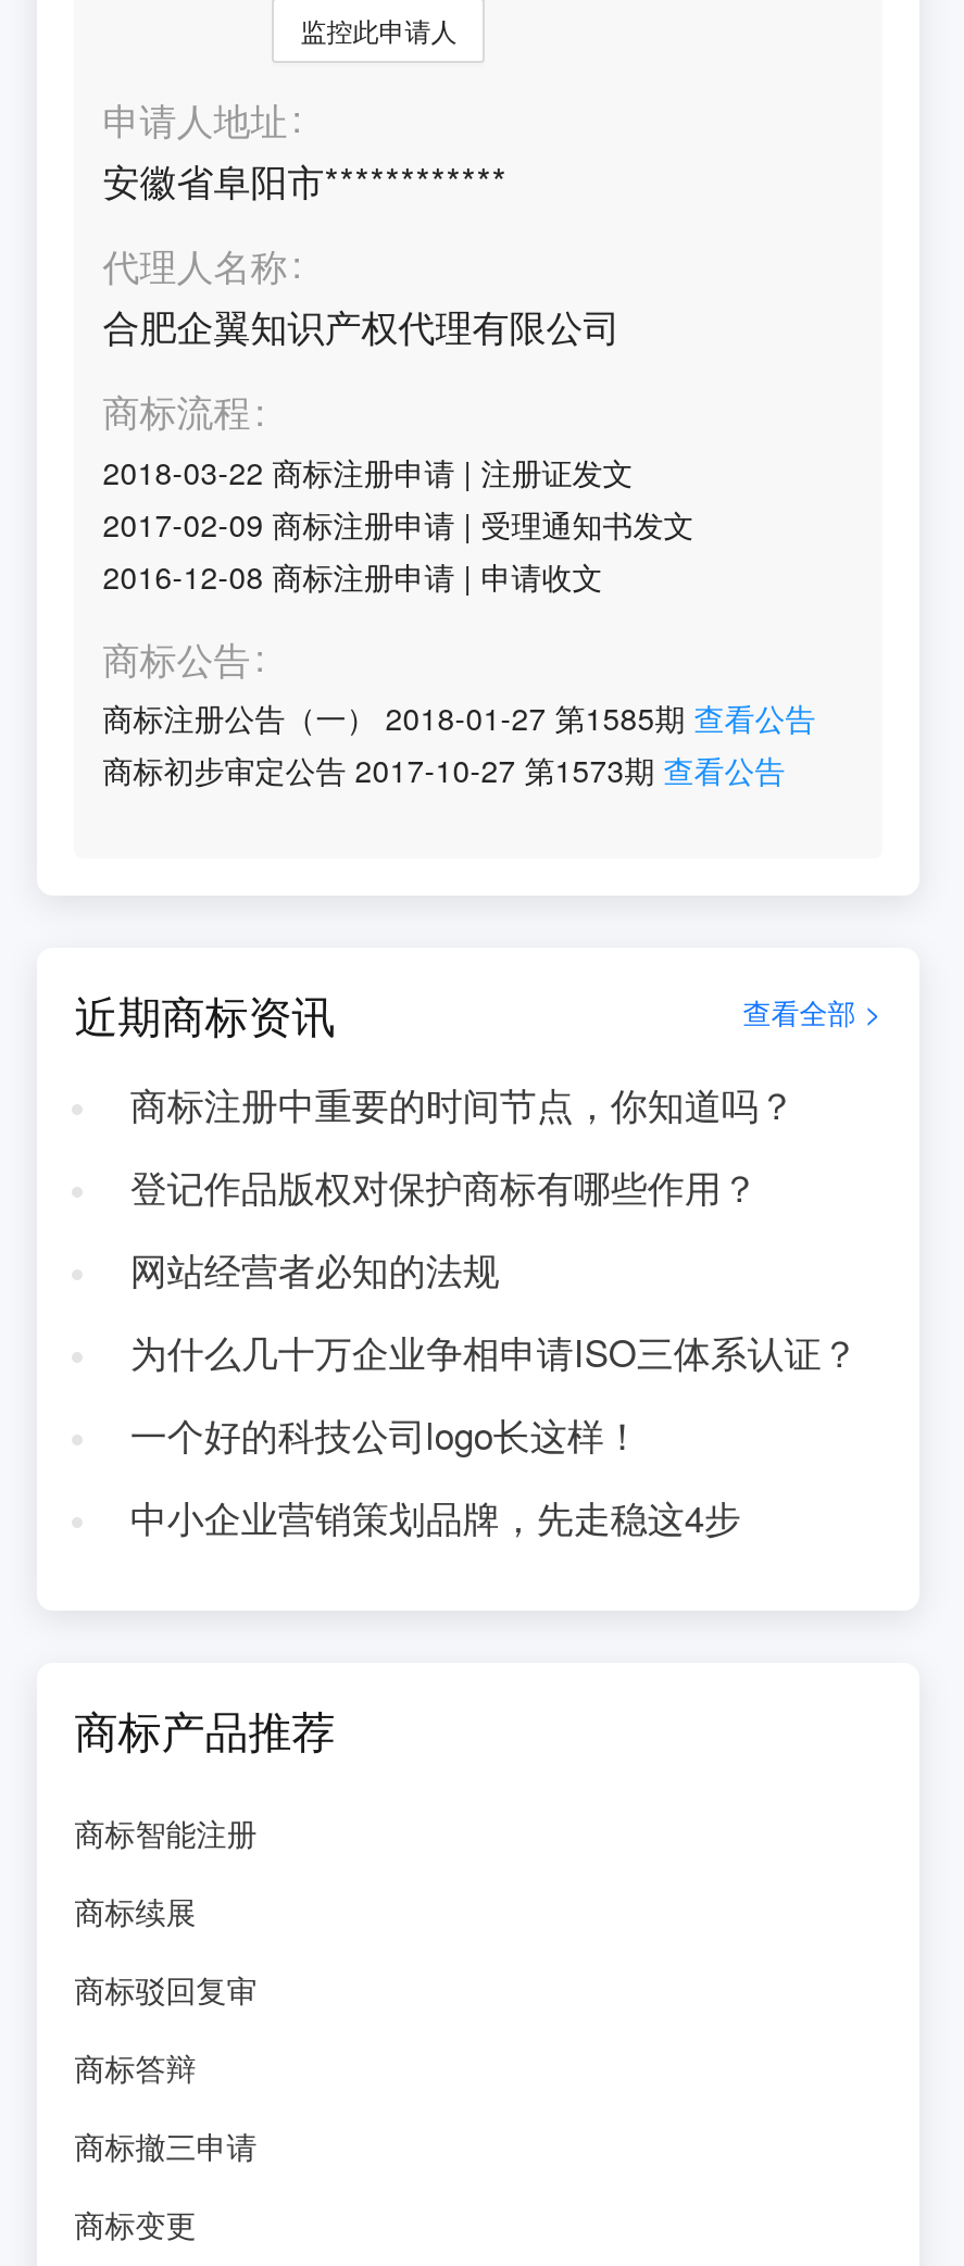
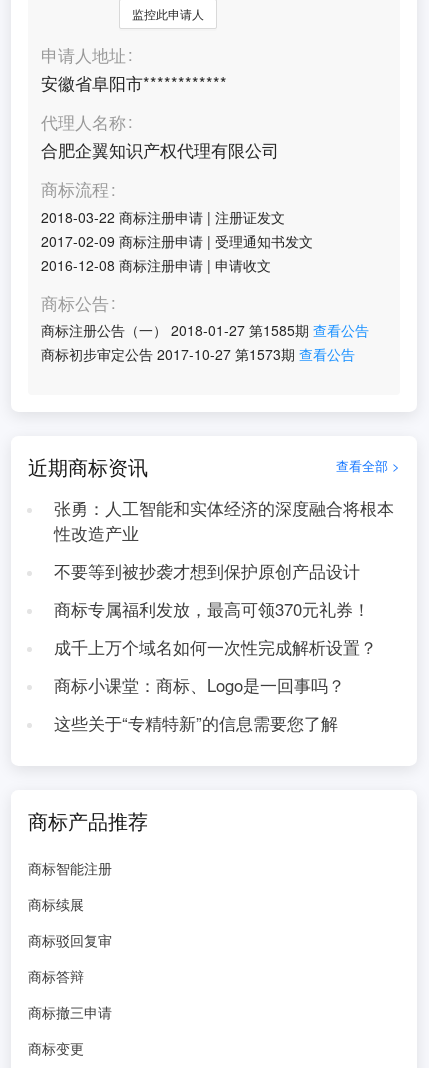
[130,1078,795,1130] 商标注册中重要的时间节点，你知道吗？ -> [54,496,394,545] 张勇：人工智能和实体经济的深度融合将根本 | 性改造产业
[130,1161,758,1213] 登记作品版权对保护商标有哪些作用？ -> [54,559,360,583] 不要等到被抄袭才想到保护原创产品设计
[130,1243,499,1295] 网站经营者必知的法规 -> [54,597,370,621] 商标专属福利发放，最高可领370元礼券！
[130,1326,858,1378] 为什么几十万企业争相申请ISO三体系认证？ -> [54,635,377,659] 成千上万个域名如何一次性完成解析设置？
[130,1408,641,1460] 一个好的科技公司logo长这样！ -> [54,673,345,697] 商标小课堂：商标、Logo是一回事吗？
[130,1491,741,1543] 中小企业营销策划品牌，先走稳这4步 -> [54,711,338,735] 这些关于“专精特新”的信息需要您了解

